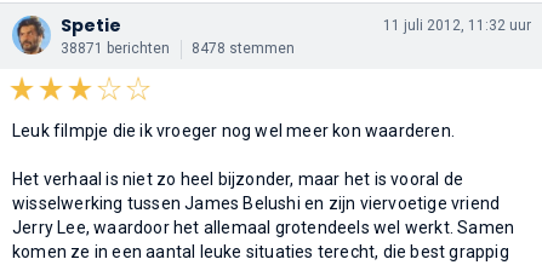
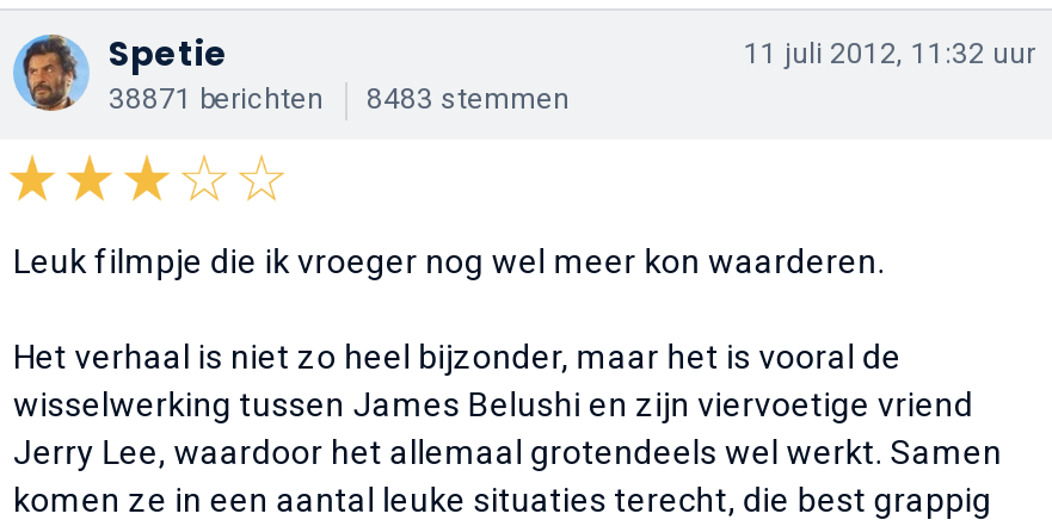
[61,40,295,57] 38871 berichten 8478 stemmen -> [109,82,570,115] 38871 berichten 8483 stemmen

